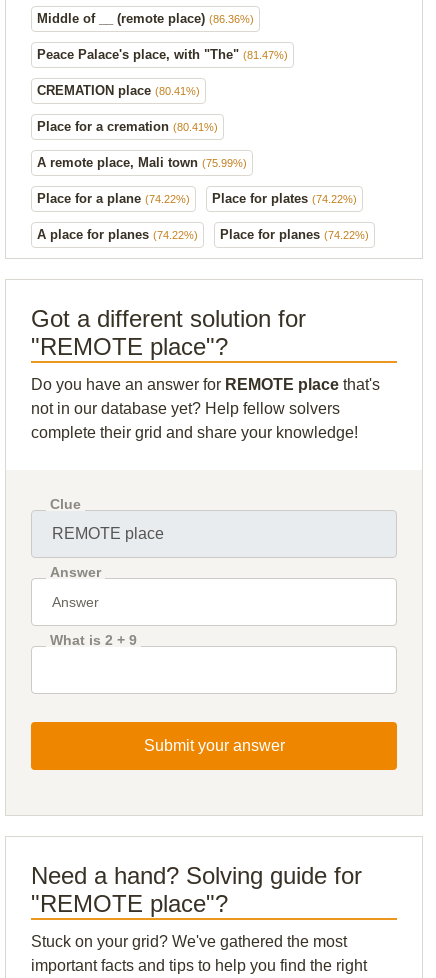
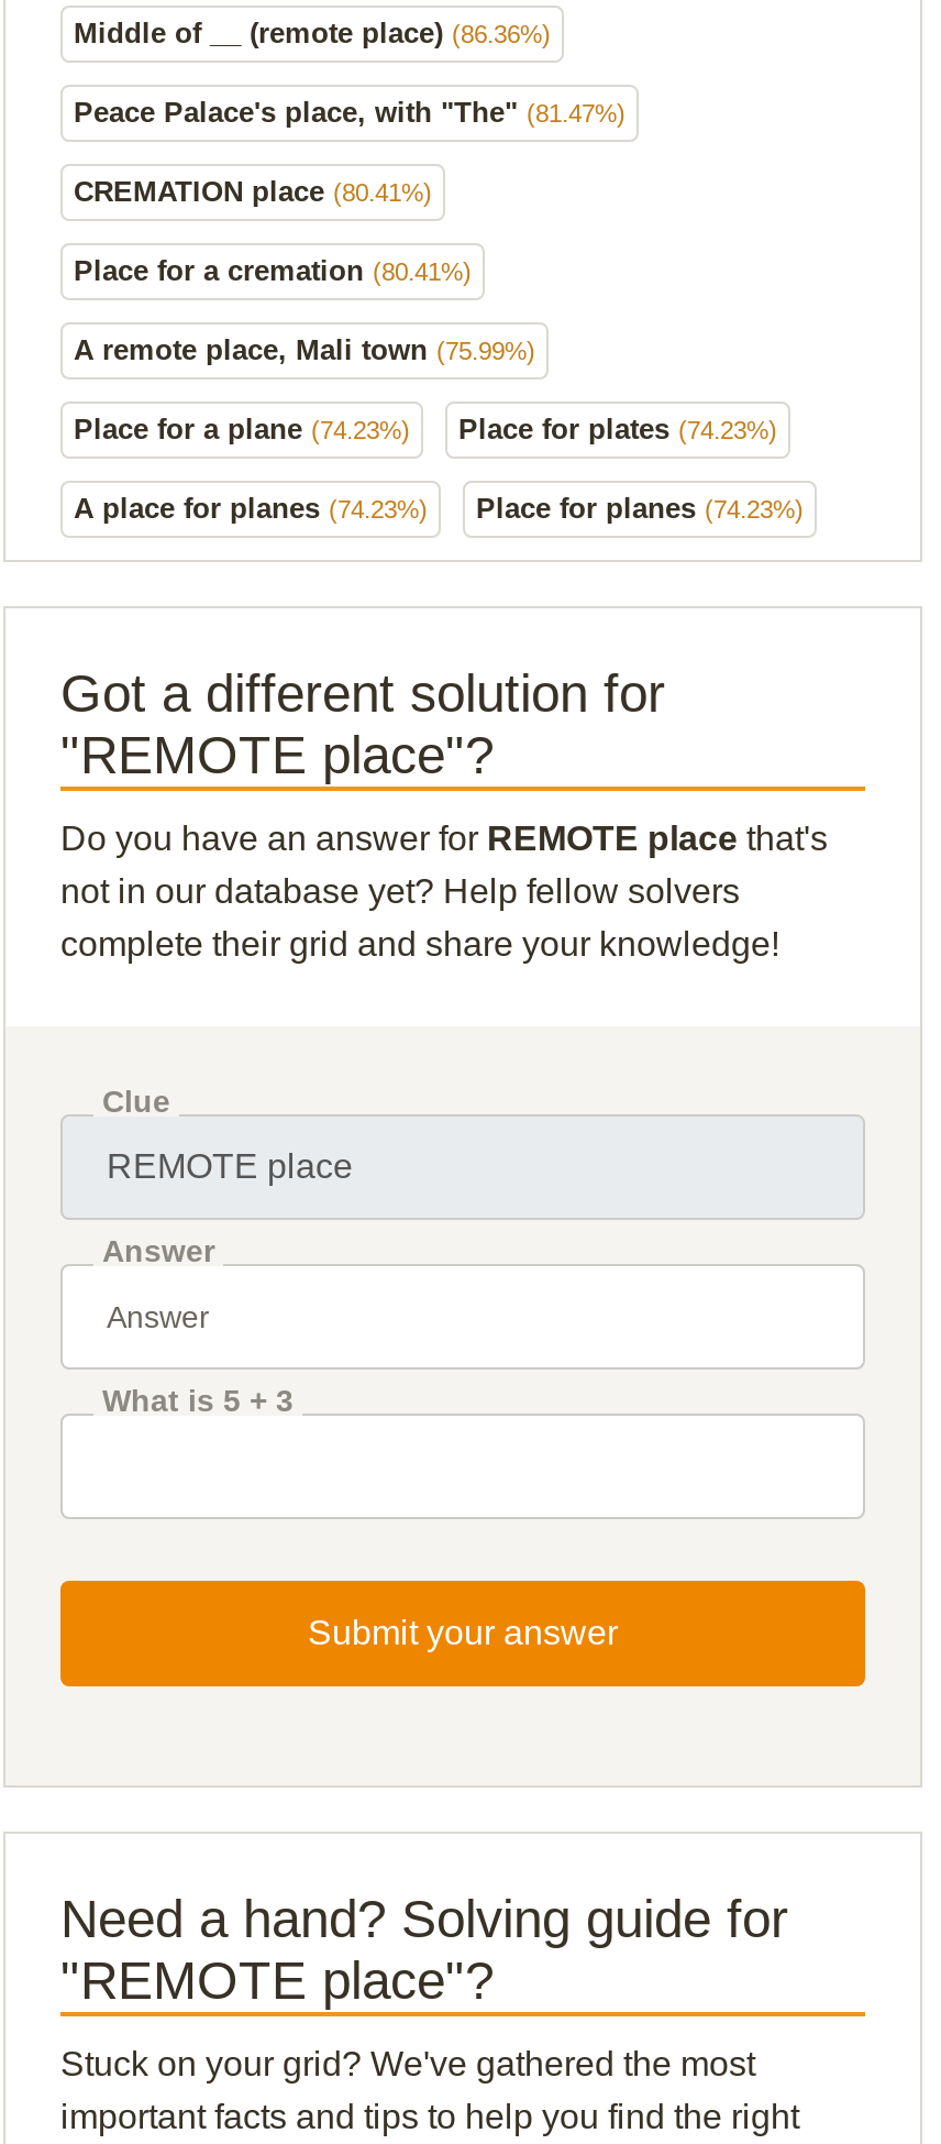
[37,191,190,206] Place for a plane (74.22%) -> [74,412,410,445] Place for a plane (74.23%)
[212,191,357,206] Place for plates (74.22%) -> [458,412,777,445] Place for plates (74.23%)
[37,227,198,242] A place for planes (74.22%) -> [74,491,428,524] A place for planes (74.23%)
[220,227,369,242] Place for planes (74.22%) -> [476,491,804,524] Place for planes (74.23%)
[50,632,137,648] What is 2 + 9 -> [102,1382,294,1417] What is 5 + 3

